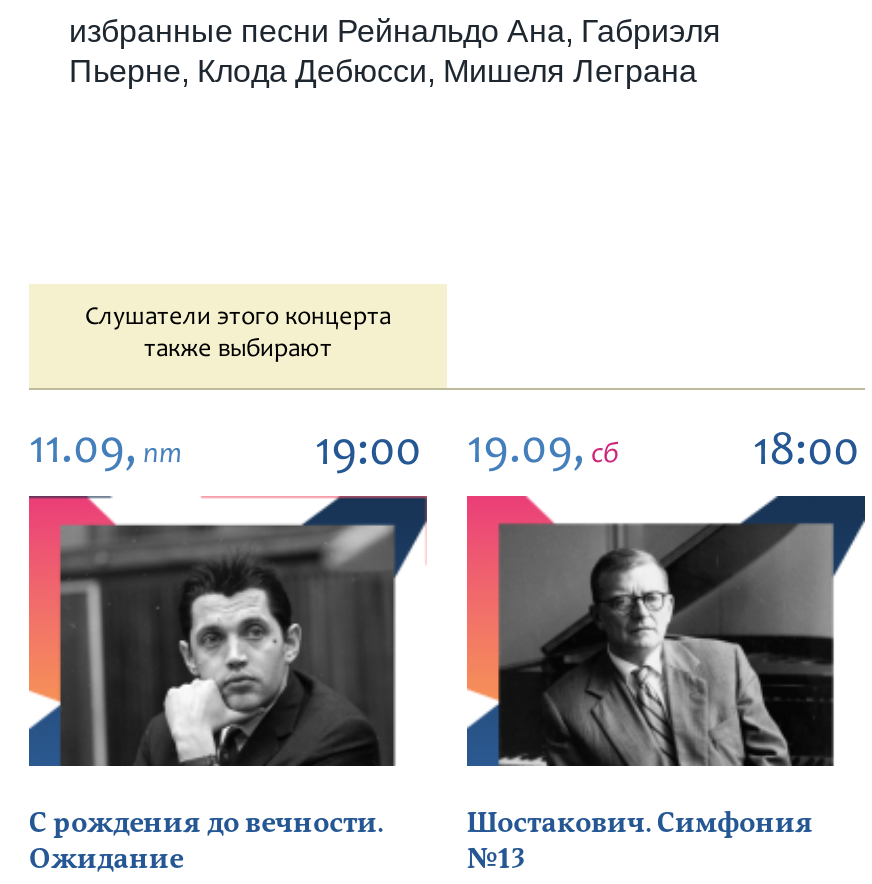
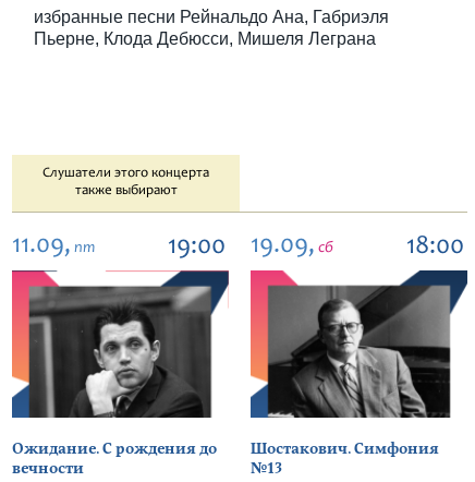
[29,804,383,878] С рождения до вечности. | Ожидание -> [12,438,217,479] Ожидание. С рождения до | вечности

